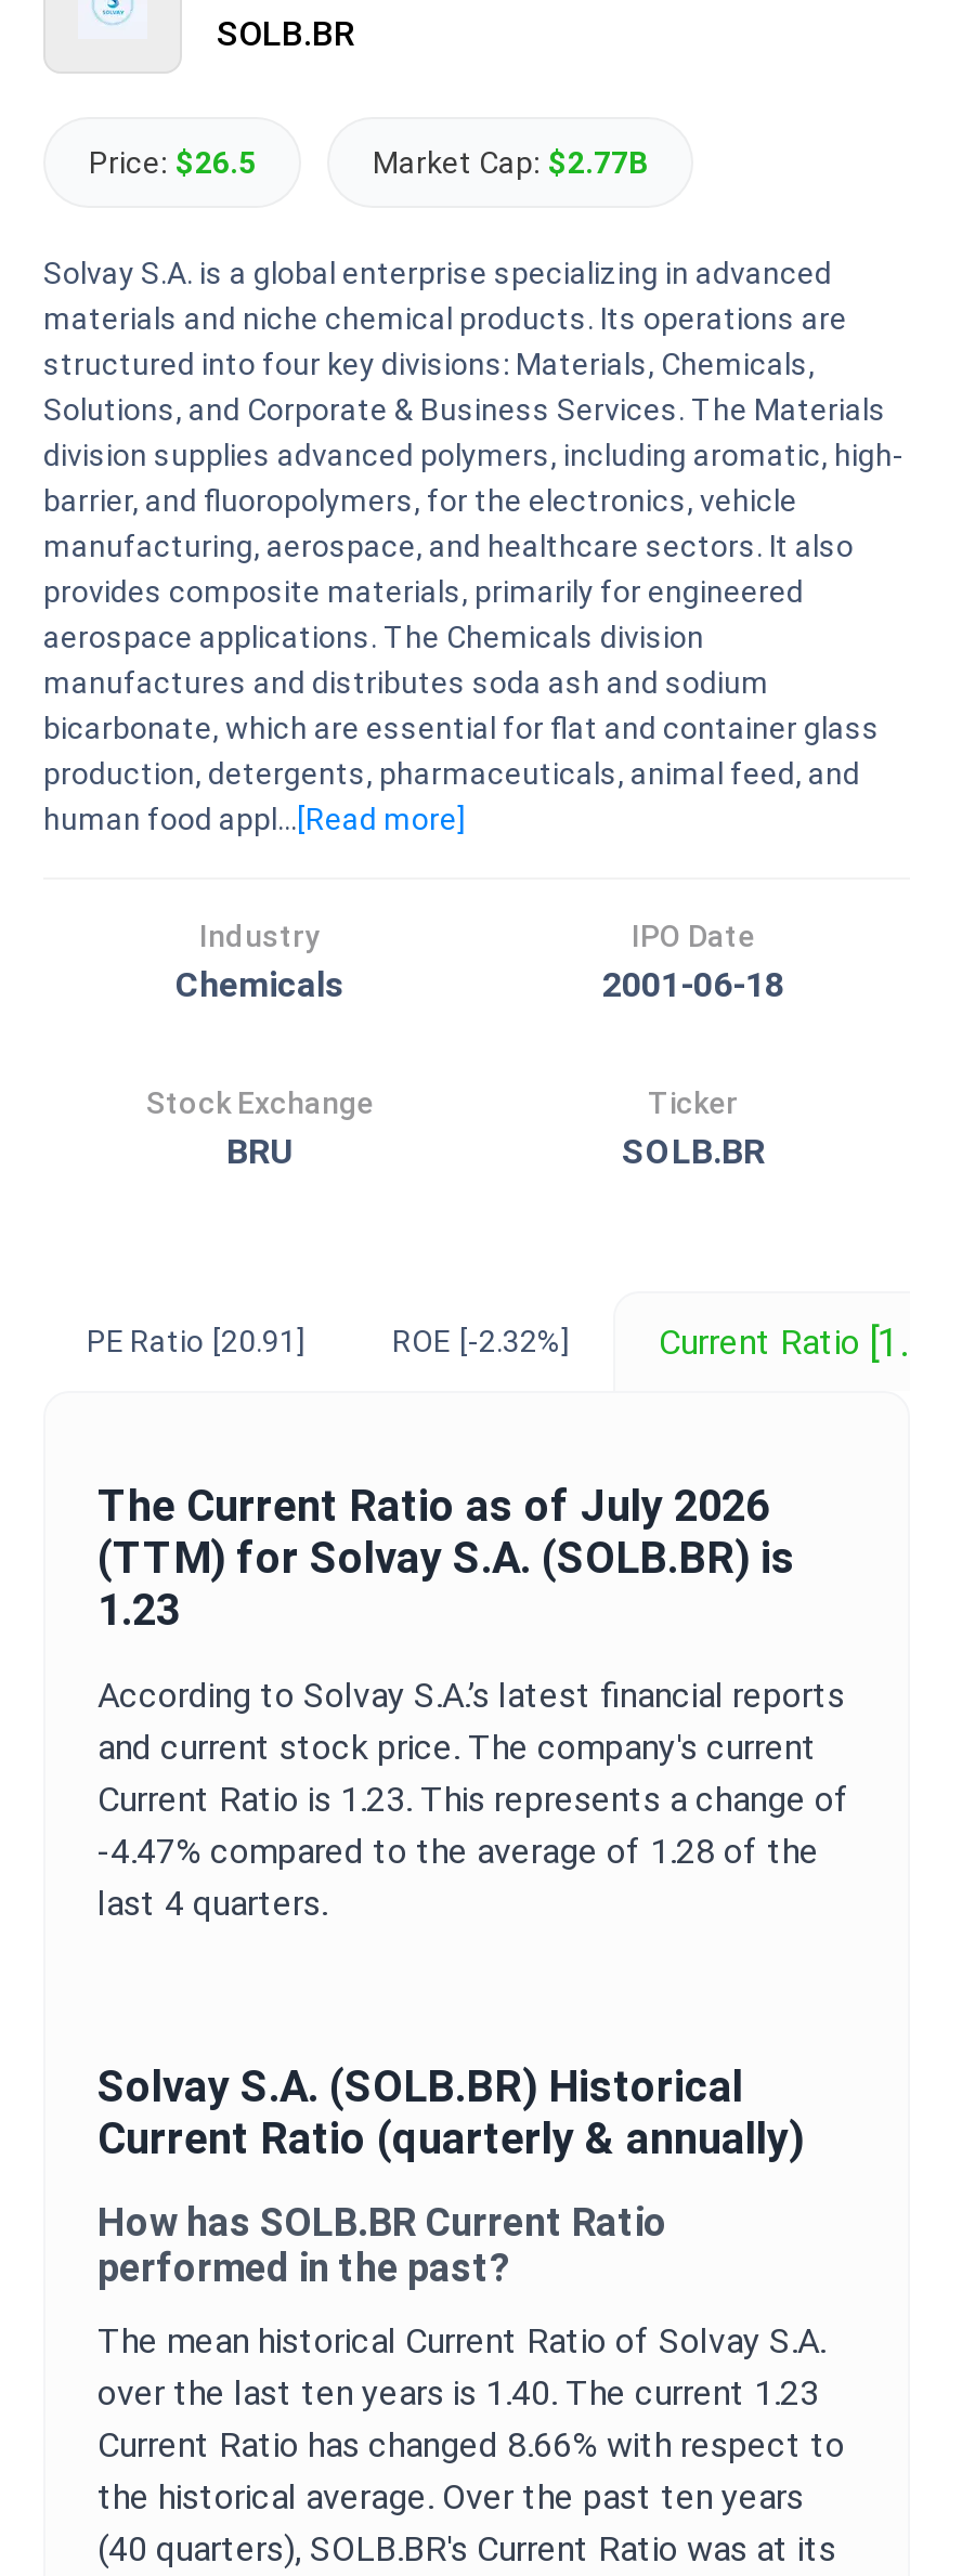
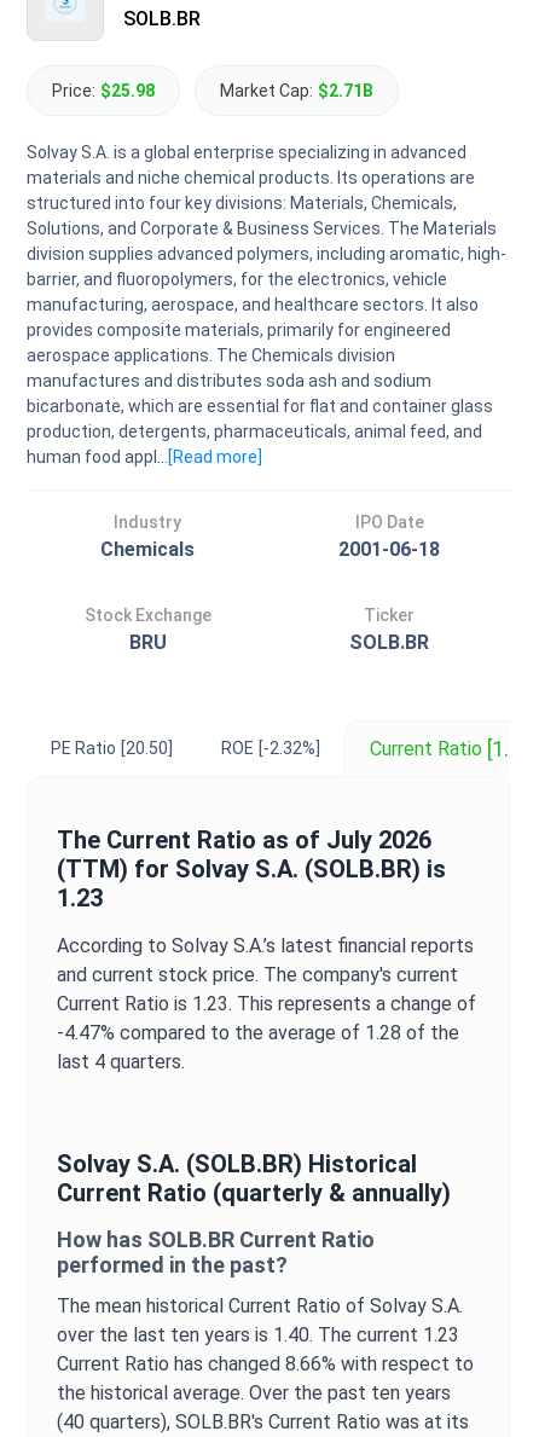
[89,145,256,180] Price: $26.5 -> [52,81,155,100] Price: $25.98
[373,145,648,180] Market Cap: $2.77B -> [220,81,373,100] Market Cap: $2.71B
[87,1324,305,1358] PE Ratio [20.91] -> [51,738,173,758] PE Ratio [20.50]

